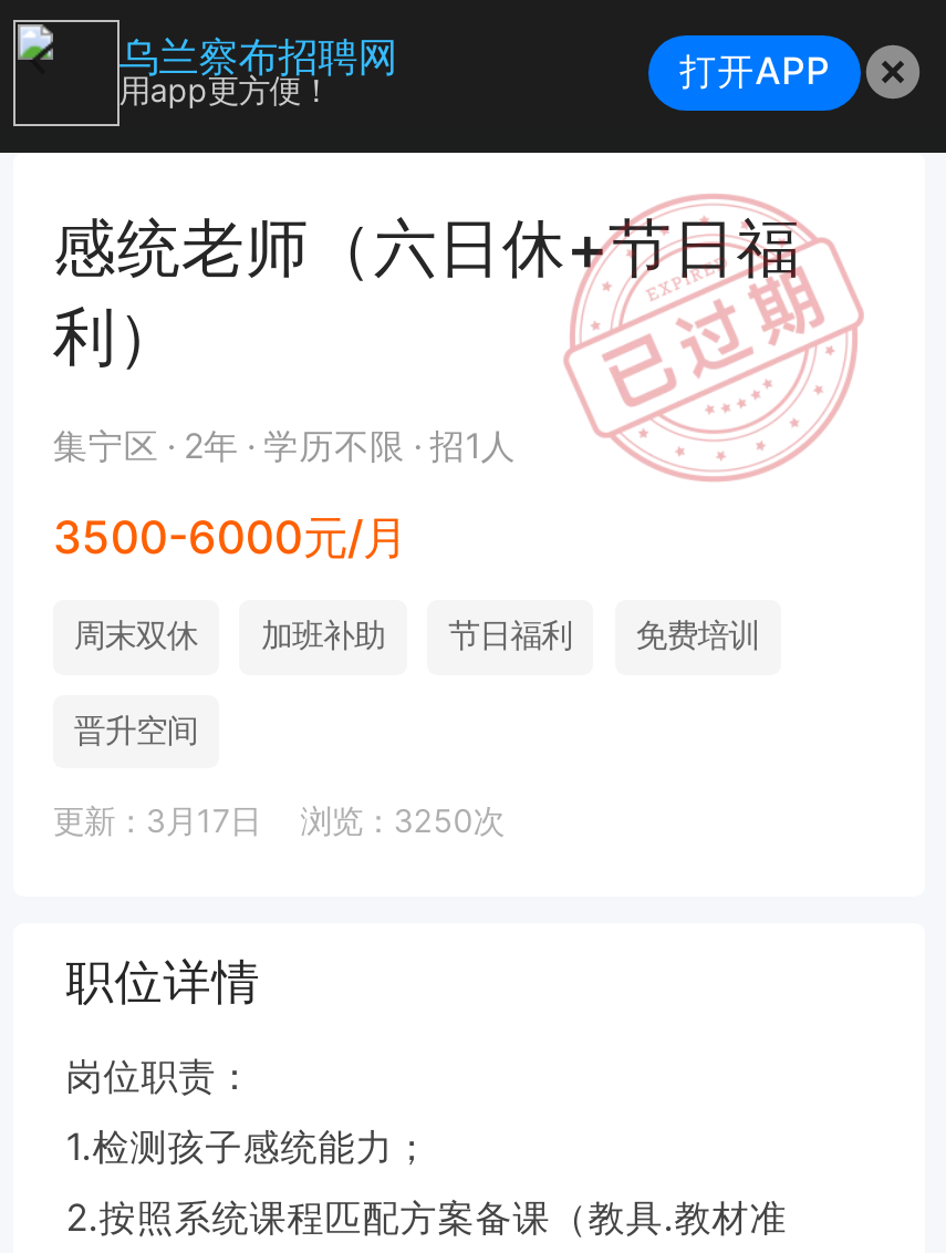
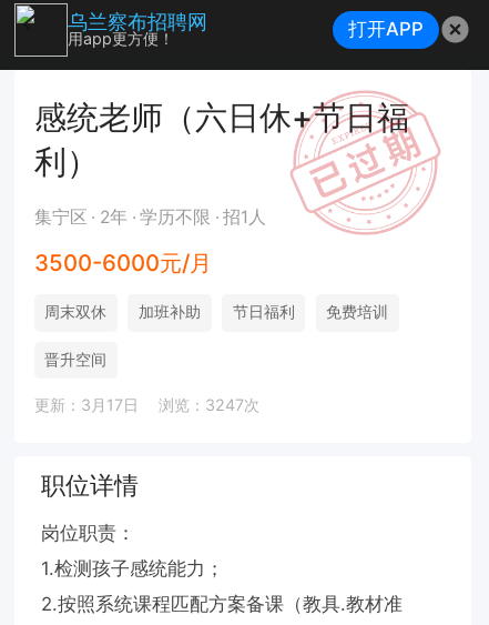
[53,801,504,839] 更新：3月17日 浏览：3250次 -> [34,395,259,414] 更新：3月17日 浏览：3247次

